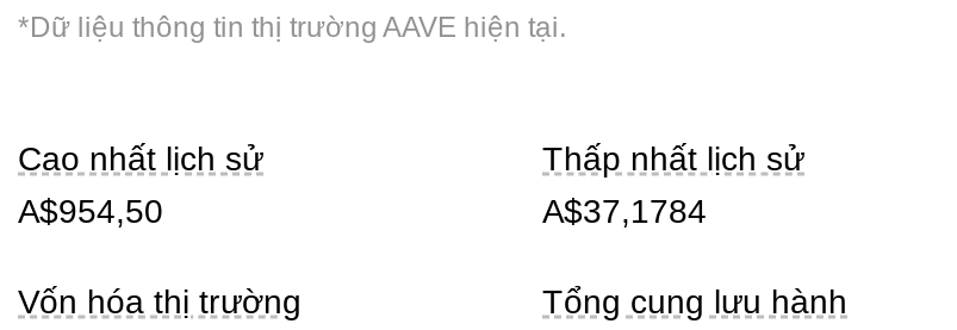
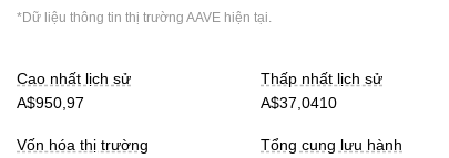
[18,192,163,230] A$954,50 -> [17,94,84,112] A$950,97
[542,192,707,230] A$37,1784 -> [261,94,337,112] A$37,0410

